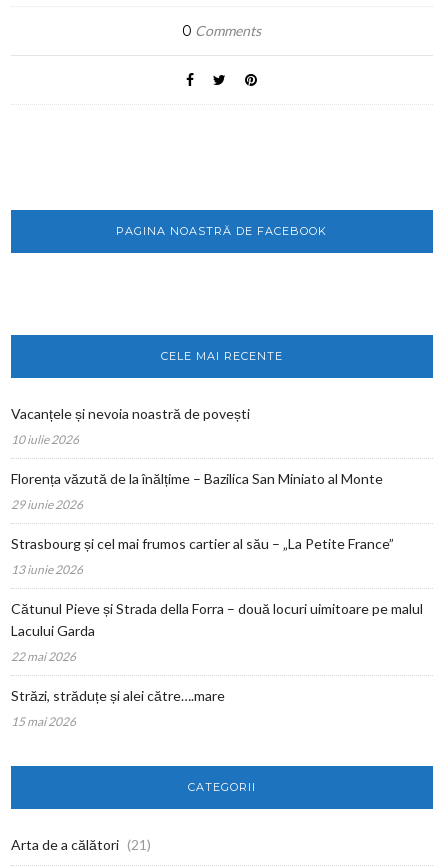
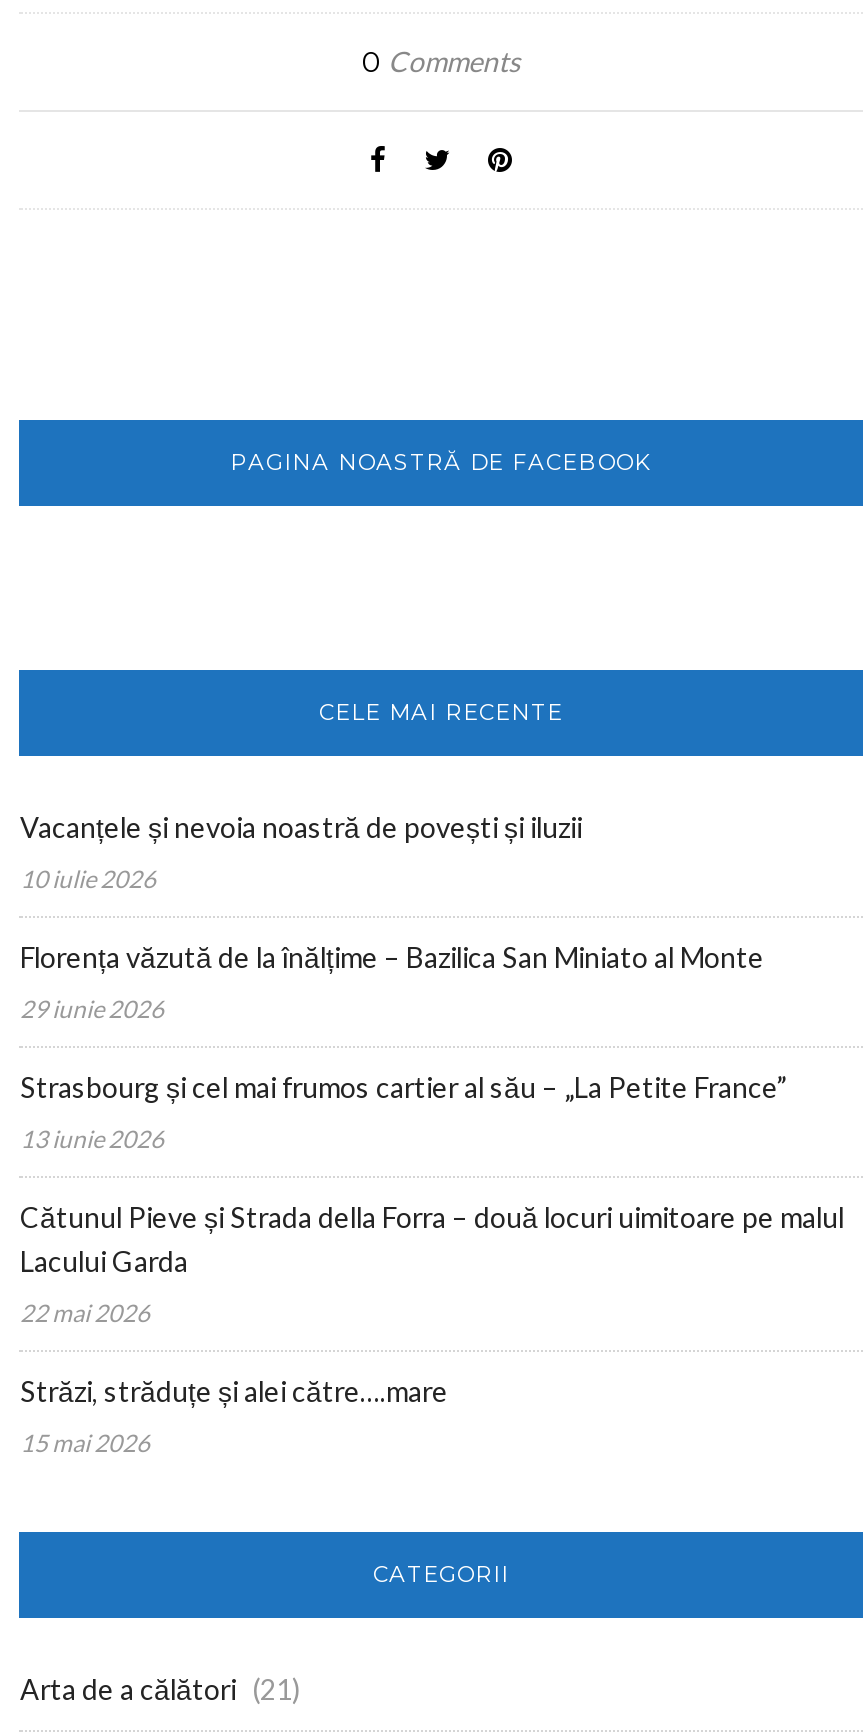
[11,405,250,422] Vacanțele și nevoia noastră de povești -> [20,809,582,843] Vacanțele și nevoia noastră de povești și iluzii

